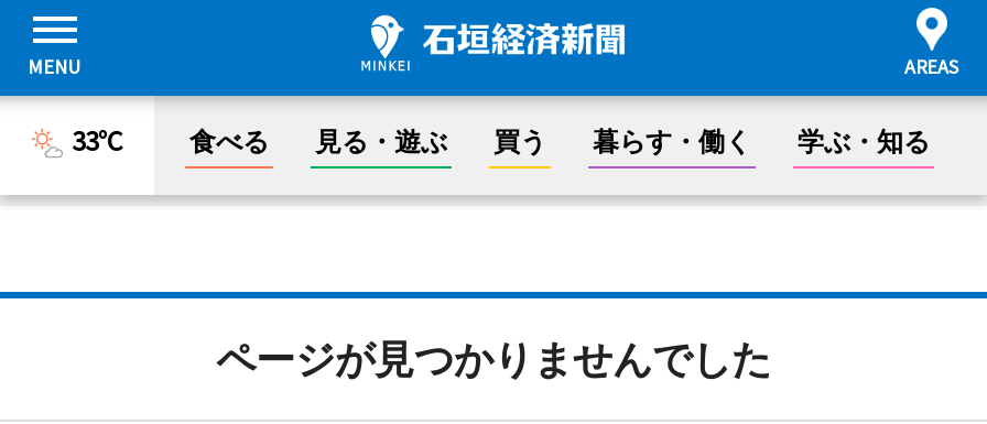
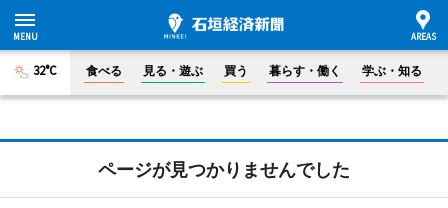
[72,123,930,161] 33°C 食べる 見る・遊ぶ 買う 暮らす・働く 学ぶ・知る -> [32,62,422,79] 32°C 食べる 見る・遊ぶ 買う 暮らす・働く 学ぶ・知る

